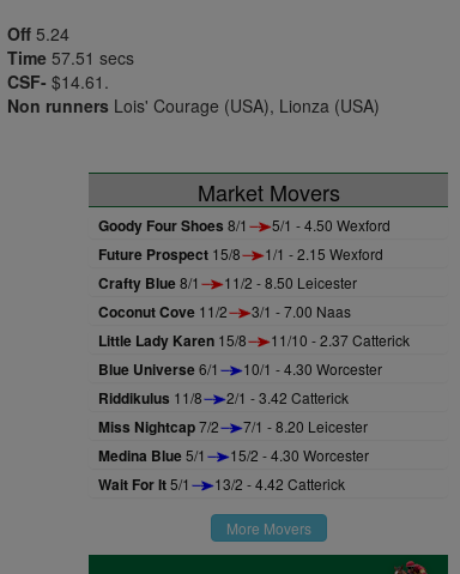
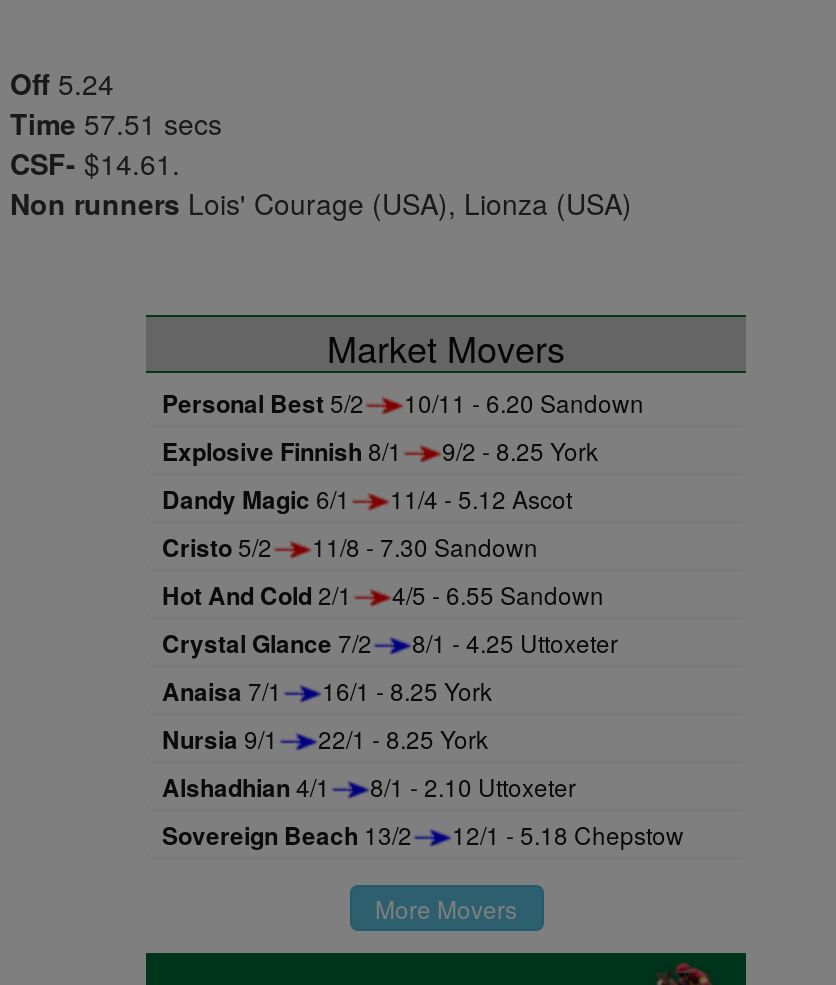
[98,215,410,495] Goody Four Shoes 8/1 | 5/1 - 4.50 Wexford | Future Prospect 15/8 | 1/1 - 2.15 Wexford | Crafty Blue 8/1 | 11/2 - 8.50 Leicester | Coconut Cove 11/2 | 3/1 - 7.00 Naas | Little Lady Karen 15/8 | 11/10 - 2.37 Catterick | Blue Universe 6/1 | 10/1 - 4.30 Worcester | Riddikulus 11/8 | 2/1 - 3.42 Catterick | Miss Nightcap 7/2 | 7/1 - 8.20 Leicester | Medina Blue 5/1 | 15/2 - 4.30 Worcester | Wait For It 5/1 | 13/2 - 4.42 Catterick -> [162,385,684,853] Personal Best 5/2 | 10/11 - 6.20 Sandown | Explosive Finnish 8/1 | 9/2 - 8.25 York | Dandy Magic 6/1 | 11/4 - 5.12 Ascot | Cristo 5/2 | 11/8 - 7.30 Sandown | Hot And Cold 2/1 | 4/5 - 6.55 Sandown | Crystal Glance 7/2 | 8/1 - 4.25 Uttoxeter | Anaisa 7/1 | 16/1 - 8.25 York | Nursia 9/1 | 22/1 - 8.25 York | Alshadhian 4/1 | 8/1 - 2.10 Uttoxeter | Sovereign Beach 13/2 | 12/1 - 5.18 Chepstow

